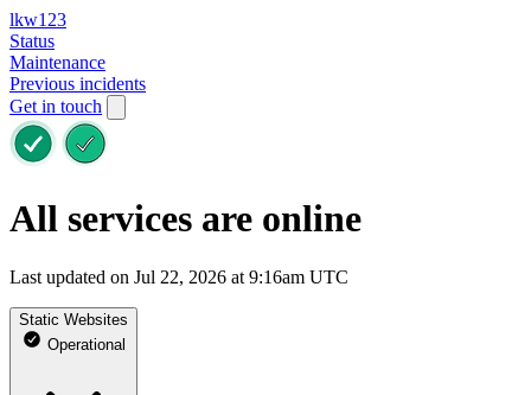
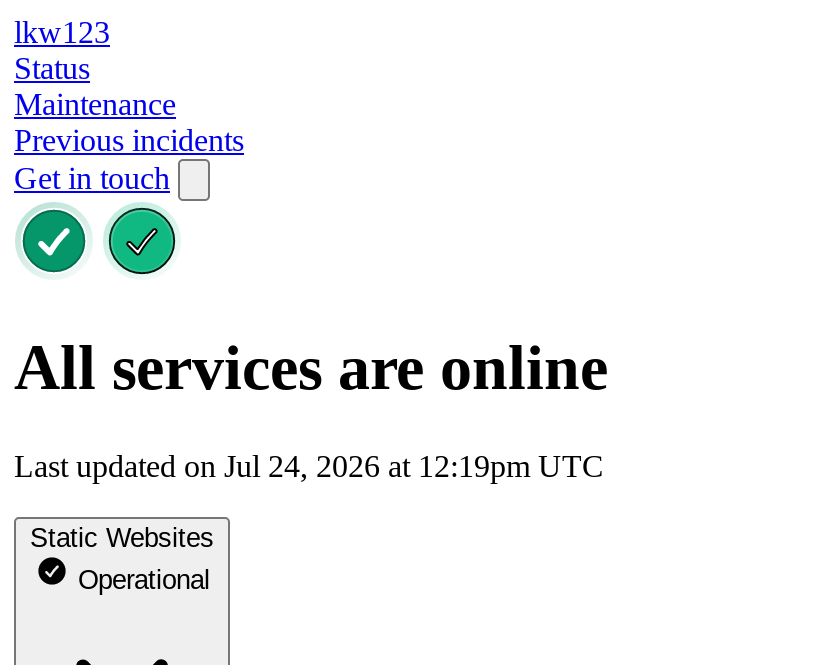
[9,267,348,287] Last updated on Jul 22, 2026 at 9:16am UTC -> [14,449,604,483] Last updated on Jul 24, 2026 at 12:19pm UTC

